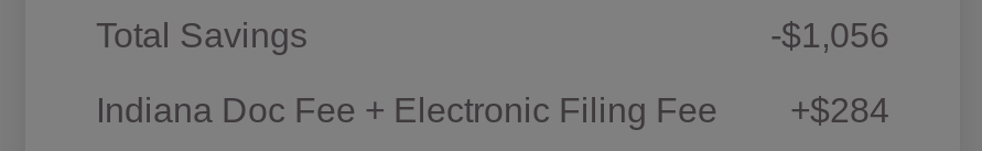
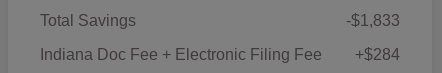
[770,16,889,54] -$1,056 -> [346,12,400,29] -$1,833

